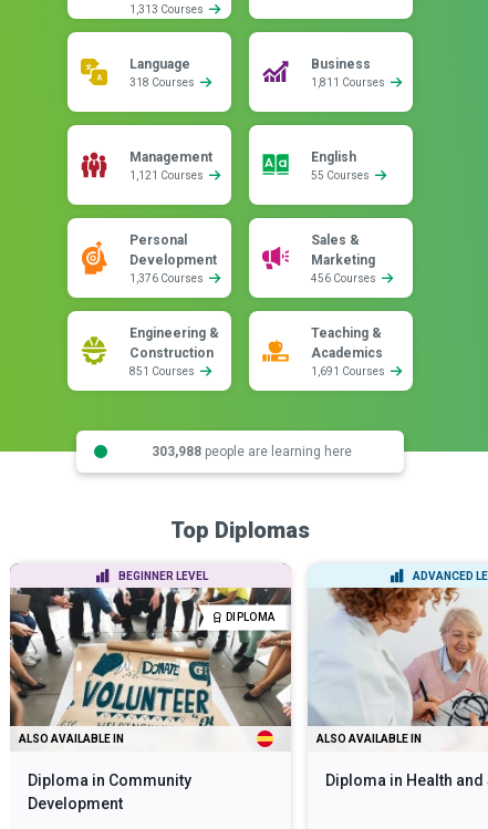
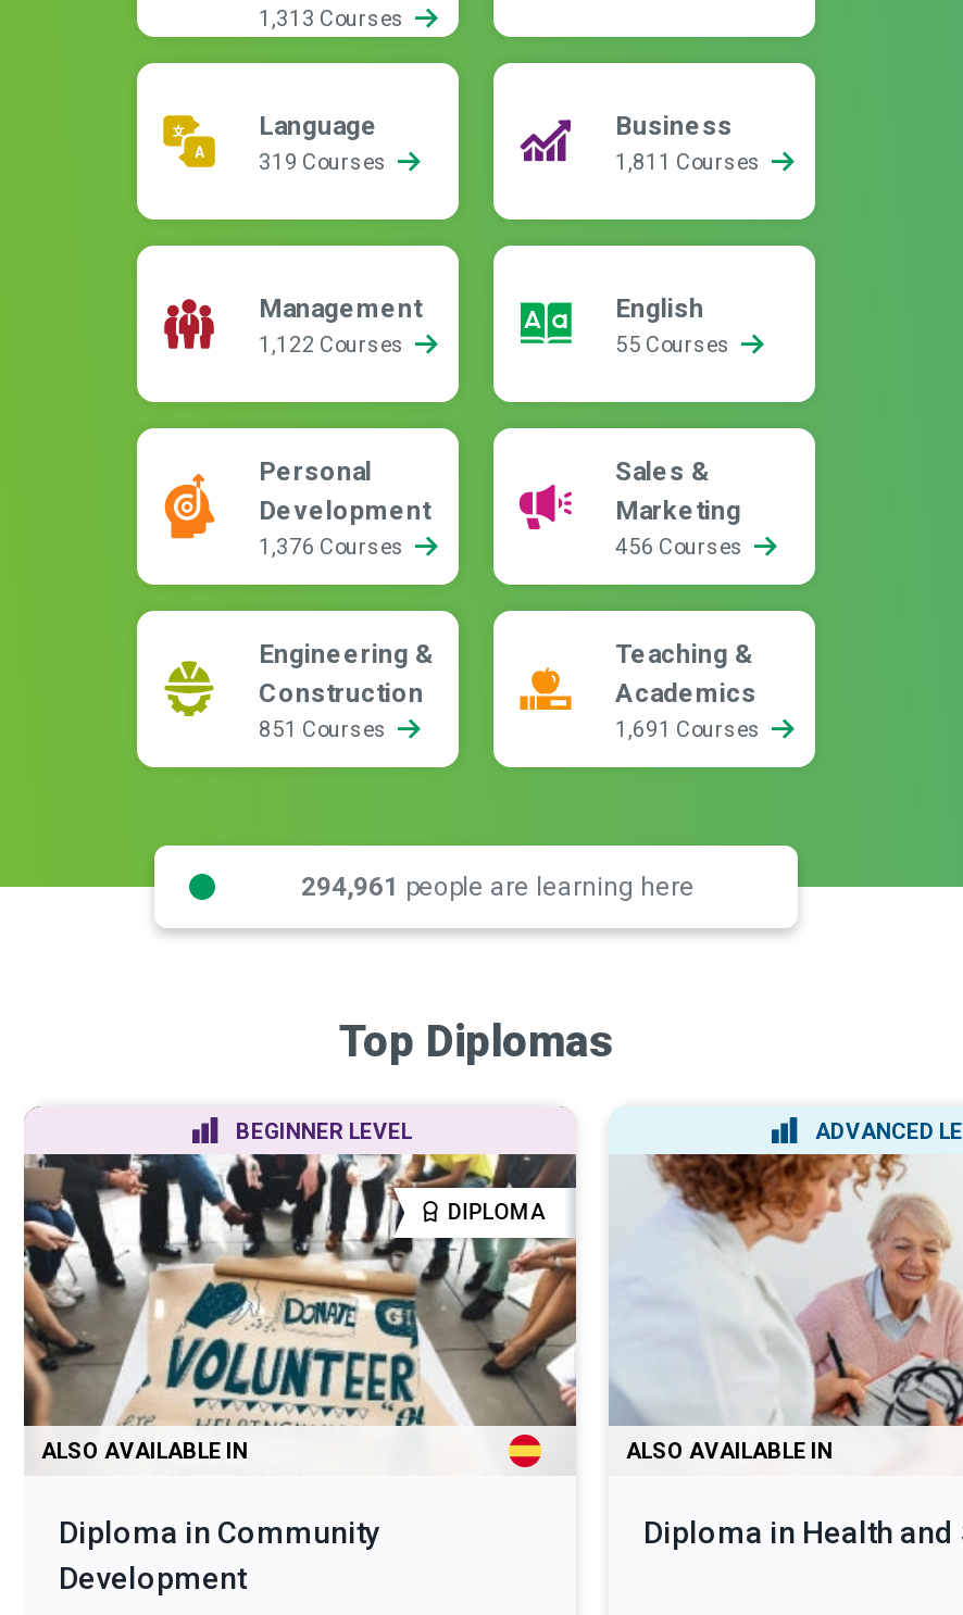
[129,76,197,89] 318 Courses -> [259,150,391,174] 319 Courses
[129,169,206,182] 1,121 Courses -> [259,333,409,356] 1,122 Courses
[151,443,351,459] 303,988 people are learning here -> [301,871,695,901] 294,961 people are learning here

